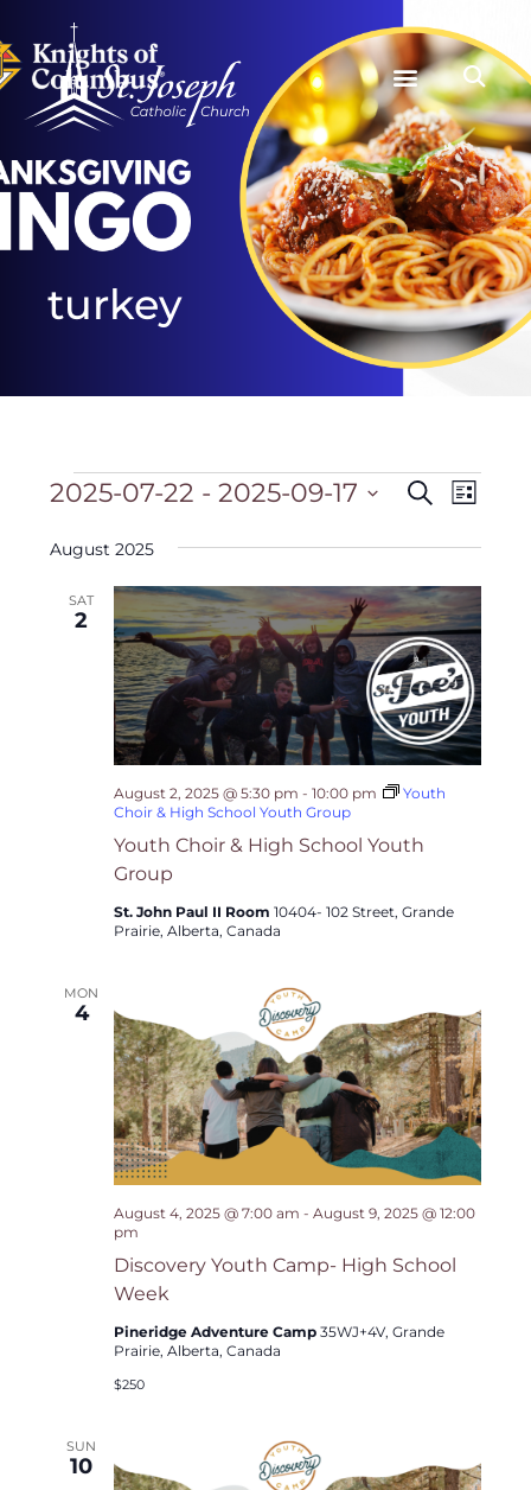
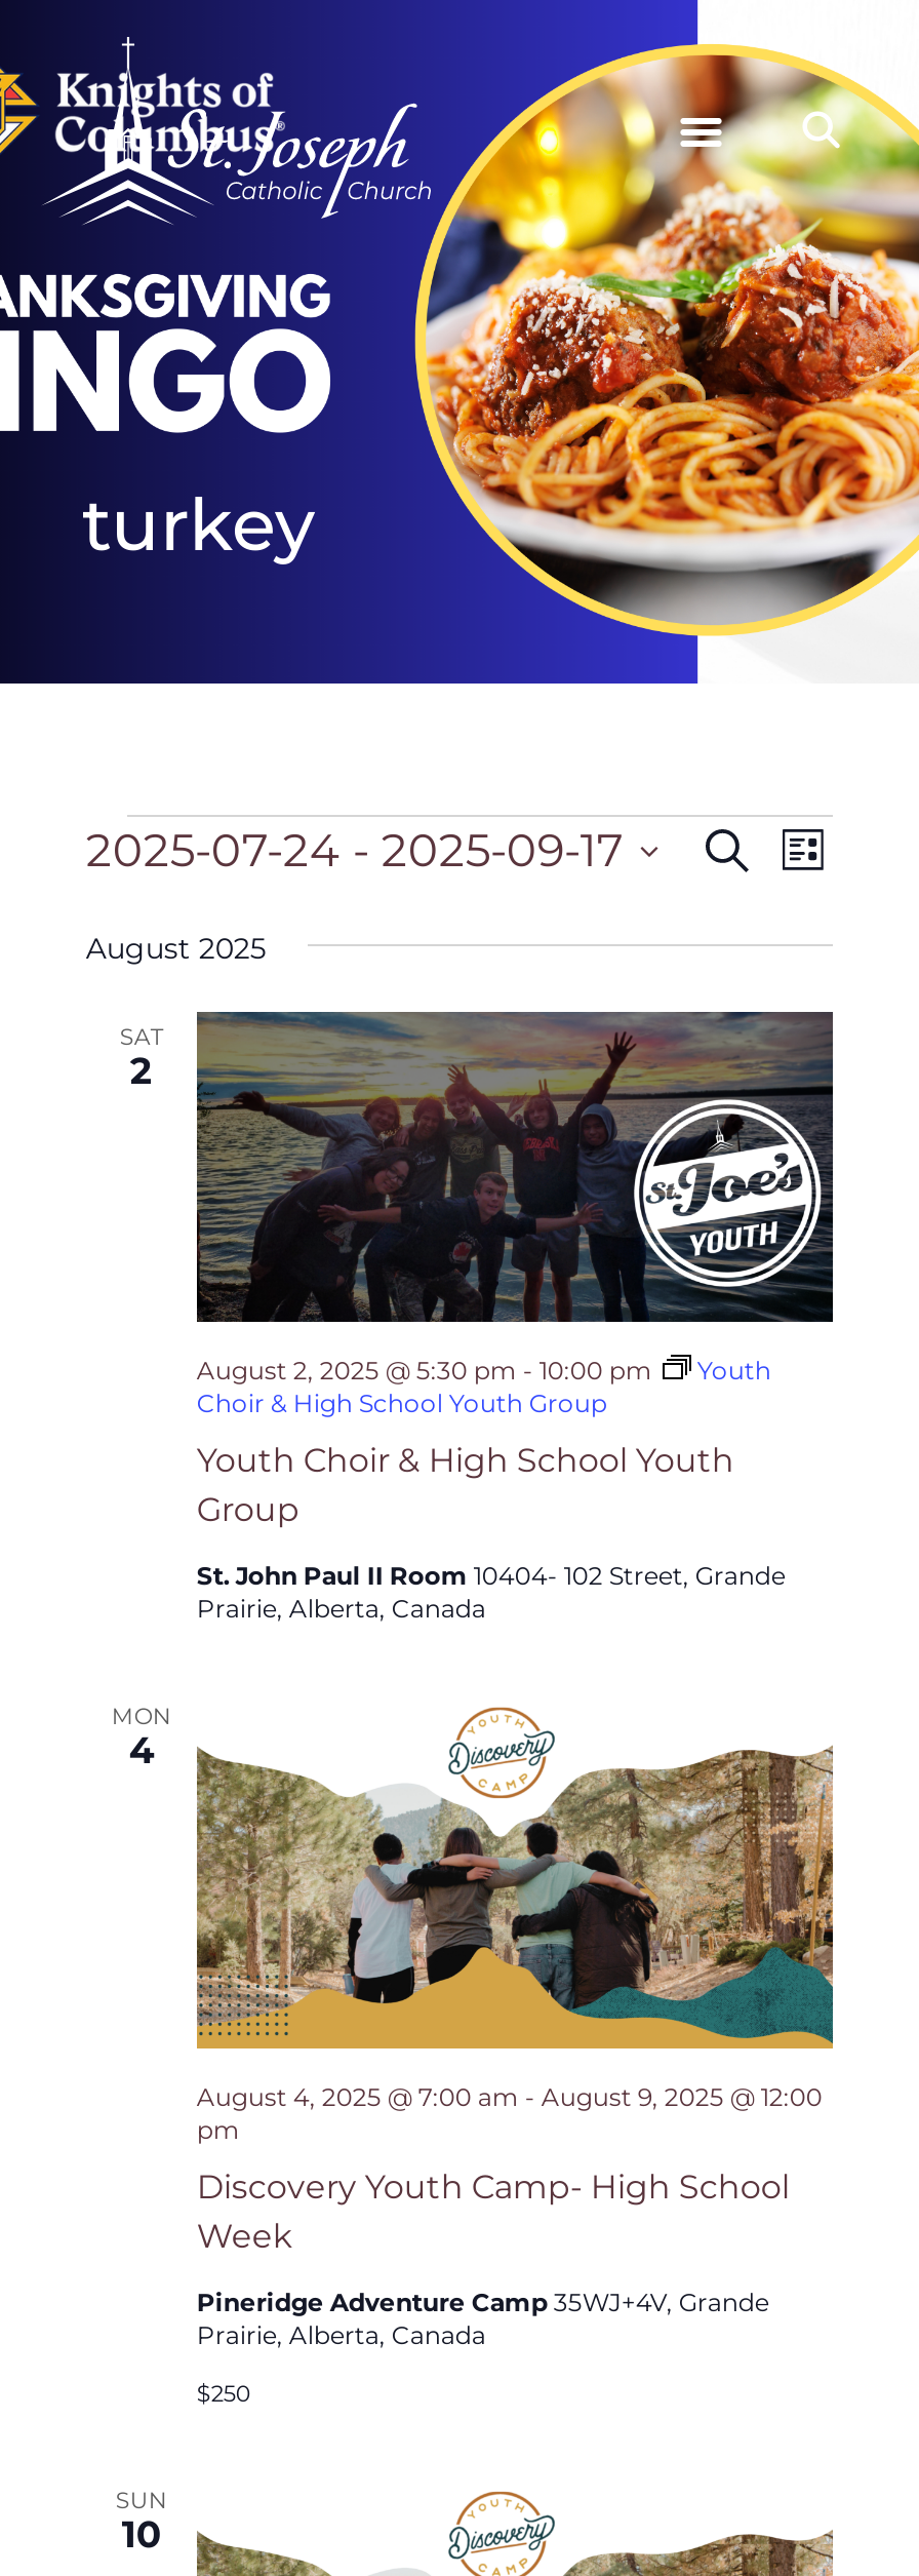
[50,477,358,509] 2025-07-22 - 2025-09-17 -> [86,823,623,879] 2025-07-24 - 2025-09-17

